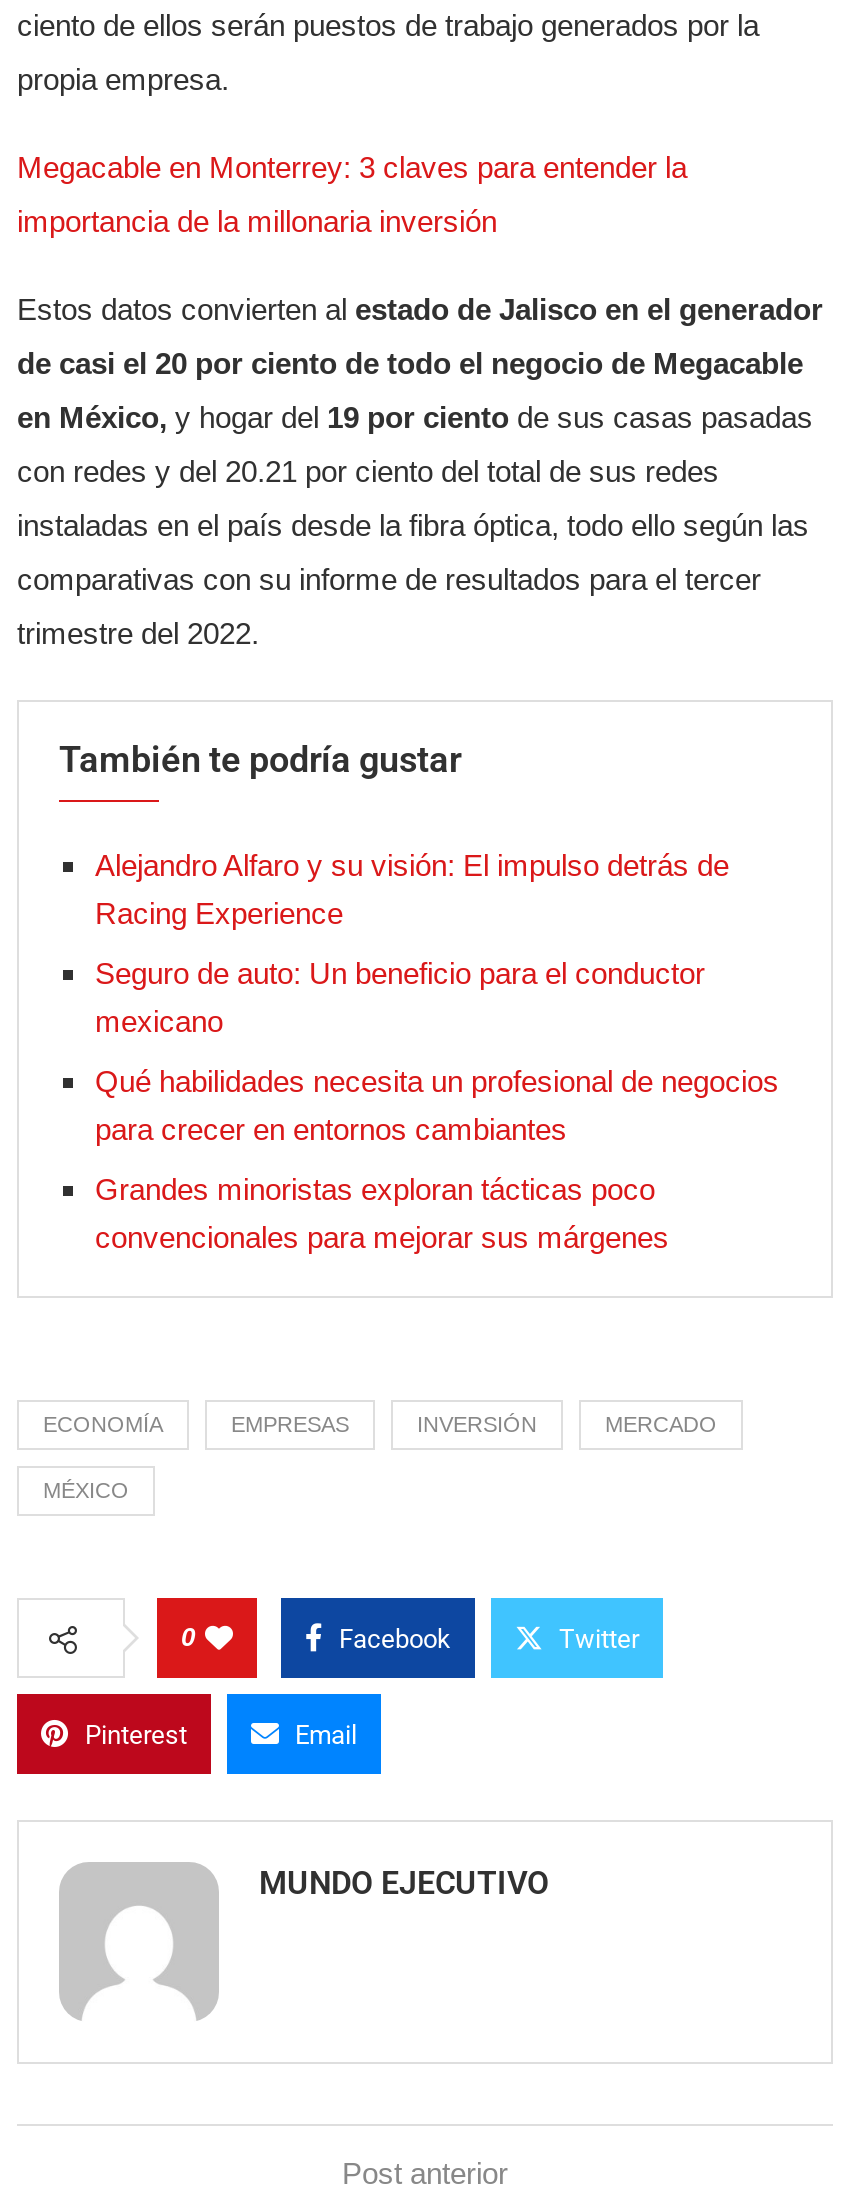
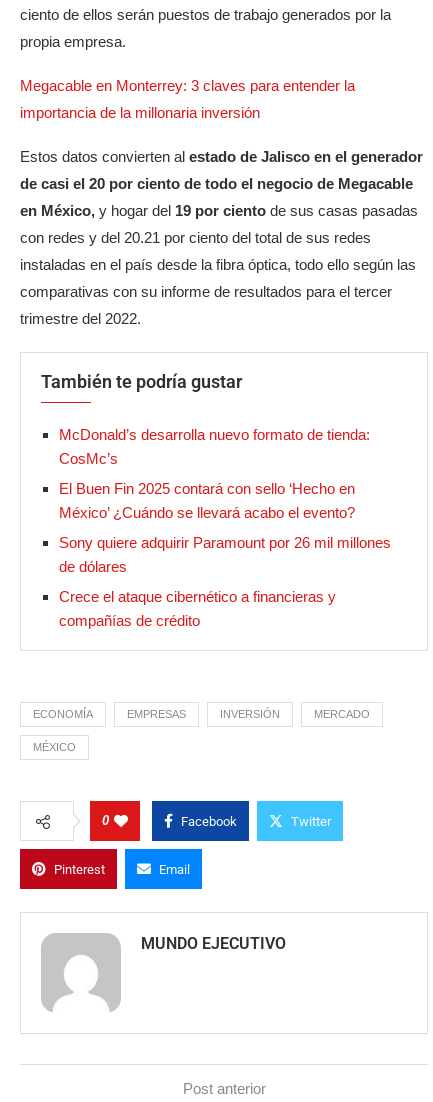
[95,848,729,930] Alejandro Alfaro y su visión: El impulso detrás de | Racing Experience -> [59,426,370,467] McDonald’s desarrolla nuevo formato de tienda: | CosMc’s
[95,956,705,1038] Seguro de auto: Un beneficio para el conductor | mexicano -> [59,480,355,521] El Buen Fin 2025 contará con sello ‘Hecho en | México’ ¿Cuándo se llevará acabo el evento?
[95,1064,779,1146] Qué habilidades necesita un profesional de negocios | para crecer en entornos cambiantes -> [59,534,391,575] Sony quiere adquirir Paramount por 26 mil millones | de dólares
[95,1172,669,1254] Grandes minoristas exploran tácticas poco | convencionales para mejorar sus márgenes -> [59,588,336,629] Crece el ataque cibernético a financieras y | compañías de crédito

